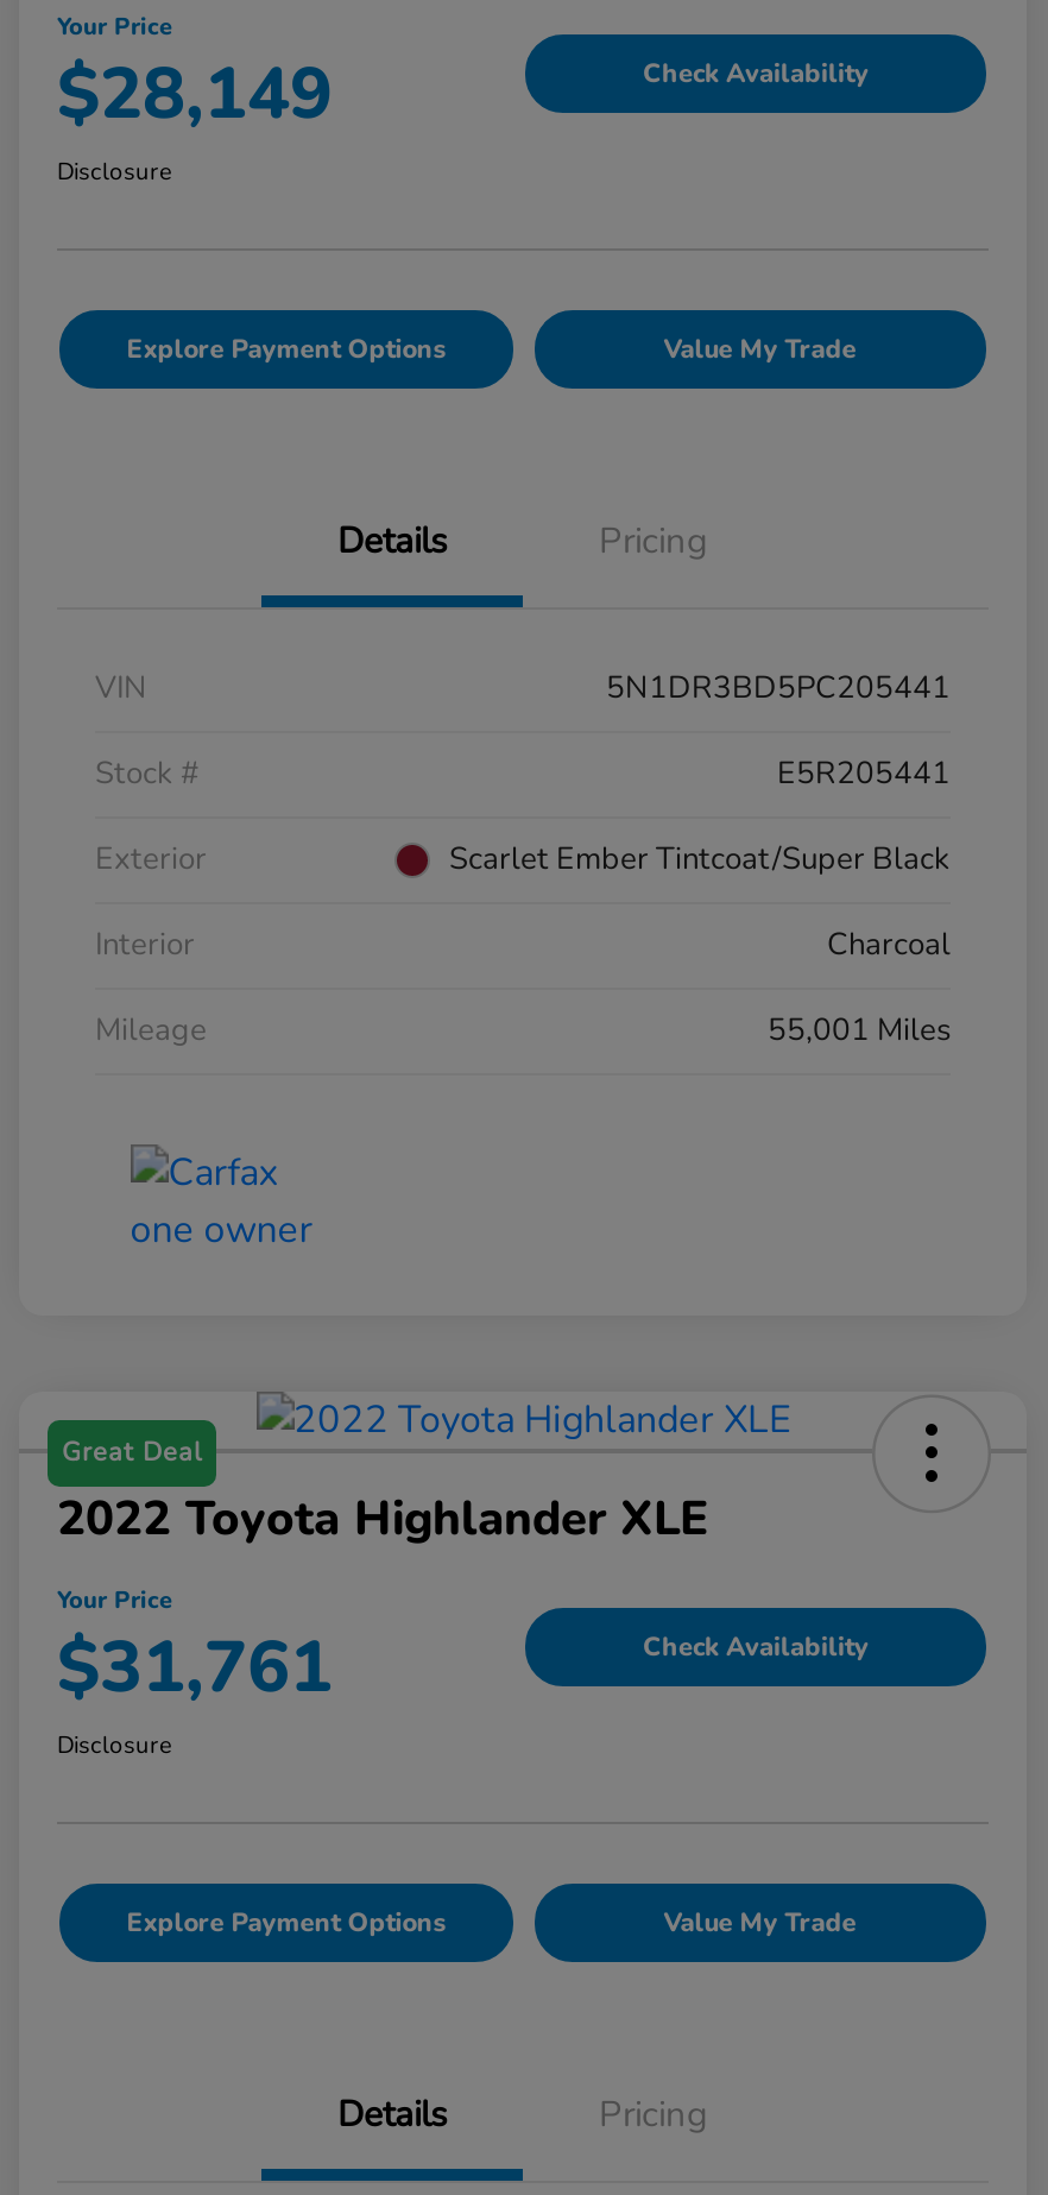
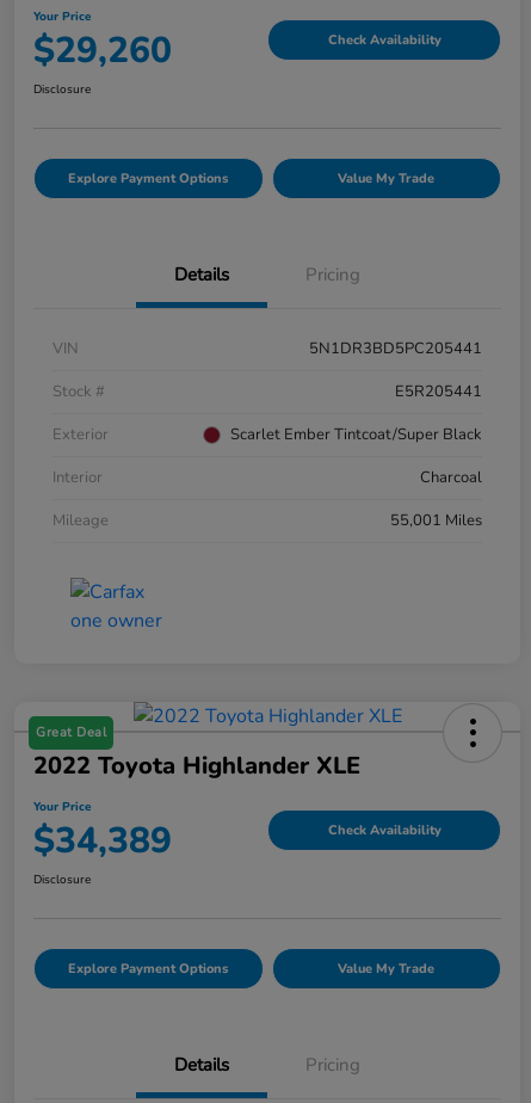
[57,47,333,144] $28,149 -> [33,27,172,75] $29,260
[57,1620,333,1718] $31,761 -> [33,817,172,866] $34,389

